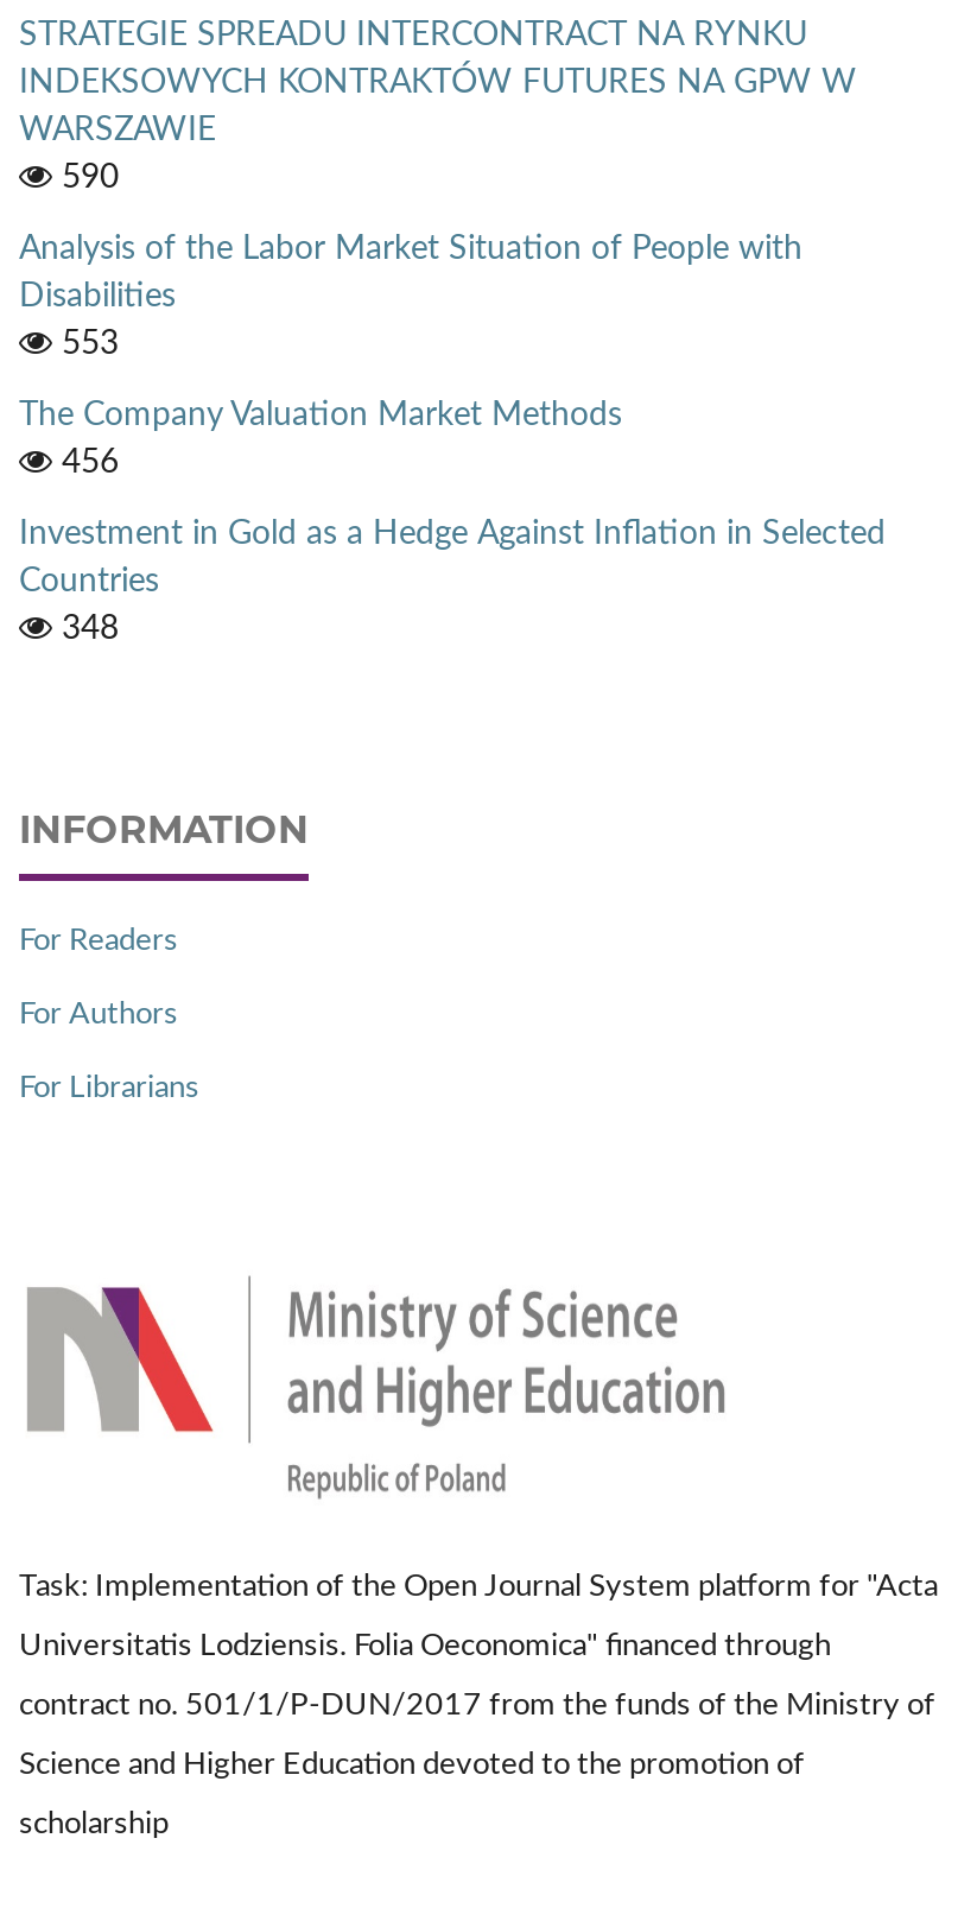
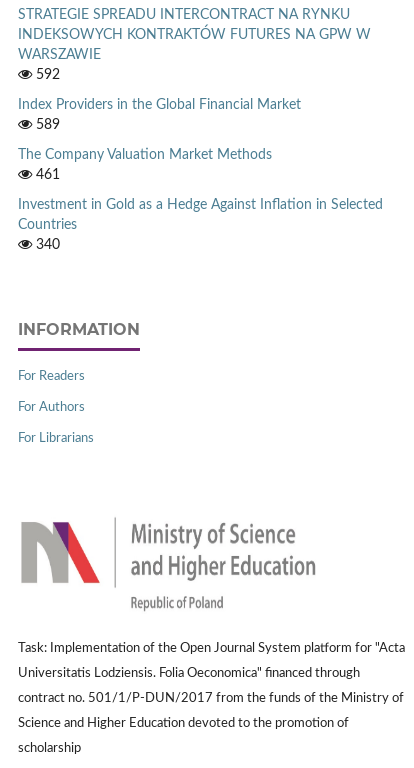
[52,161,119,195] 590 -> [32,68,60,82] 592
[19,233,802,361] Analysis of the Labor Market Situation of People with | Disabilities | 553 -> [18,98,301,132] Index Providers in the Global Financial Market | 589
[52,446,119,480] 456 -> [32,168,60,182] 461
[52,613,119,646] 348 -> [32,238,60,252] 340

